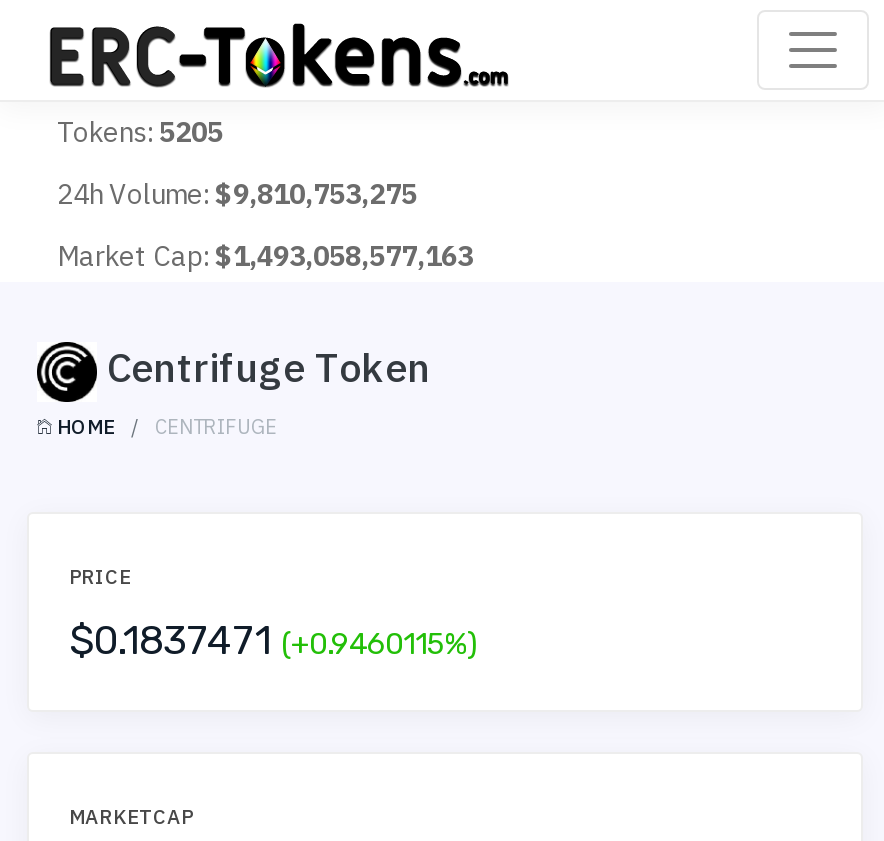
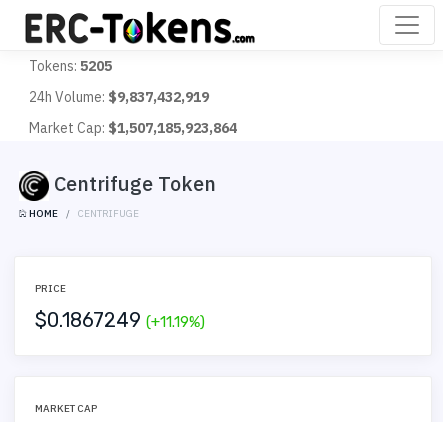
[57,176,417,212] 24h Volume: $9,810,753,275 -> [29,88,209,106] 24h Volume: $9,837,432,919
[57,238,473,274] Market Cap: $1,493,058,577,163 -> [29,119,237,137] Market Cap: $1,507,185,923,864
[69,616,477,664] $0.1837471 (+0.9460115%) -> [35,308,205,332] $0.1867249 (+11.19%)

